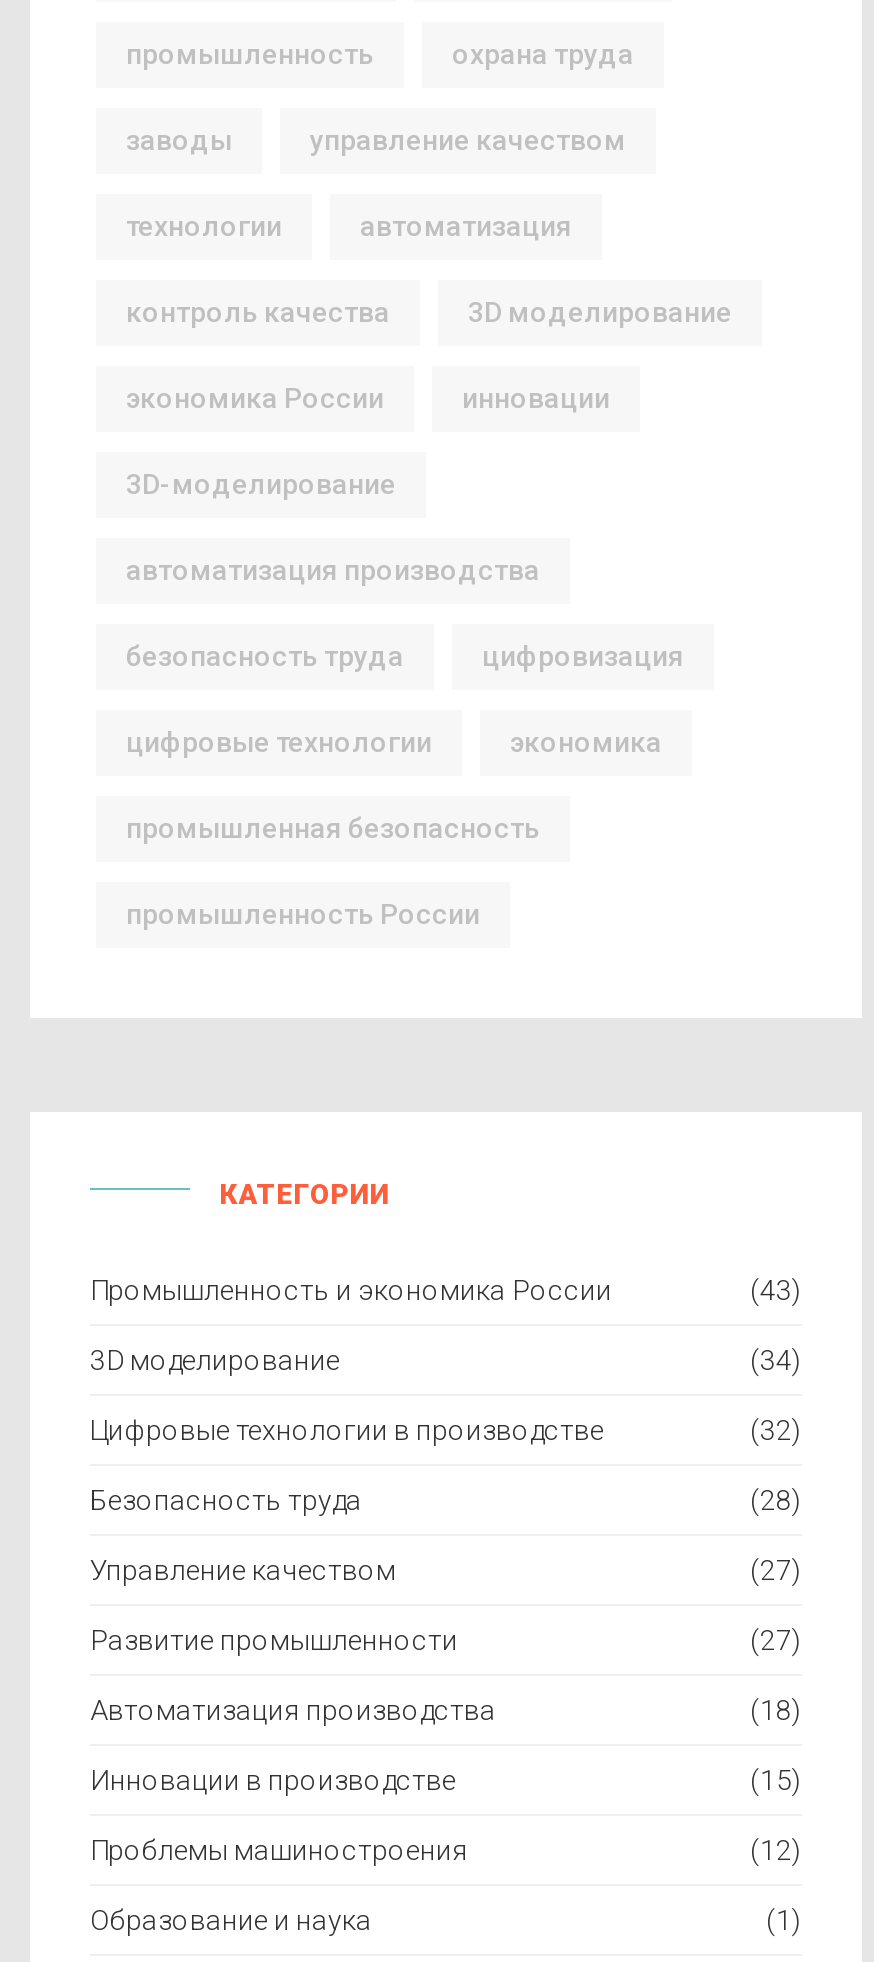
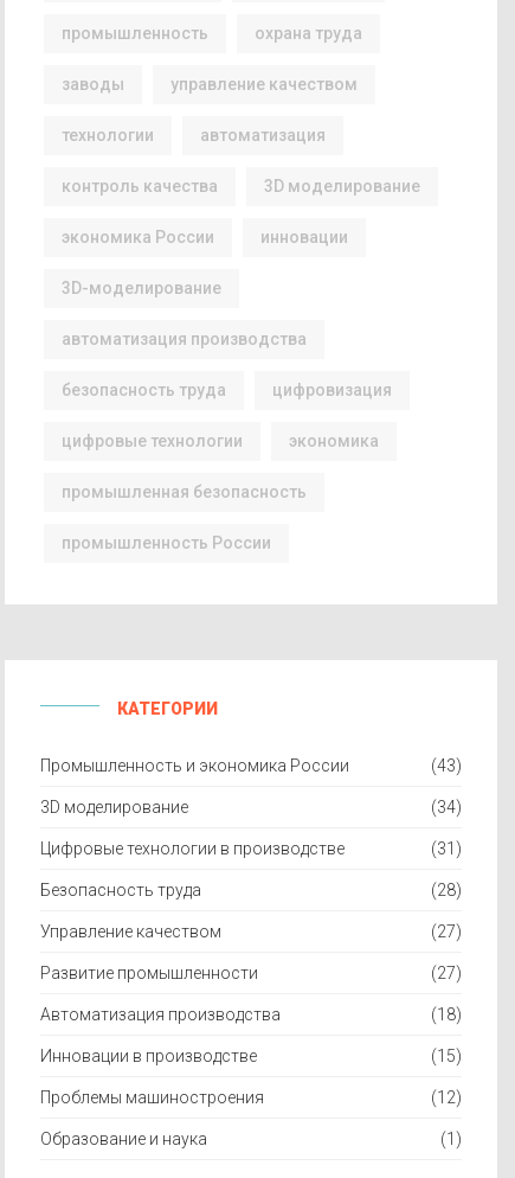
[750,1414,802,1446] (32) -> [431,839,462,858] (31)

